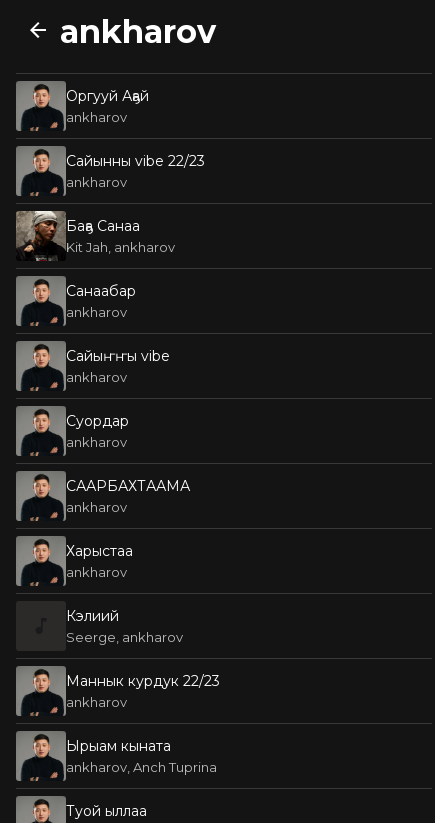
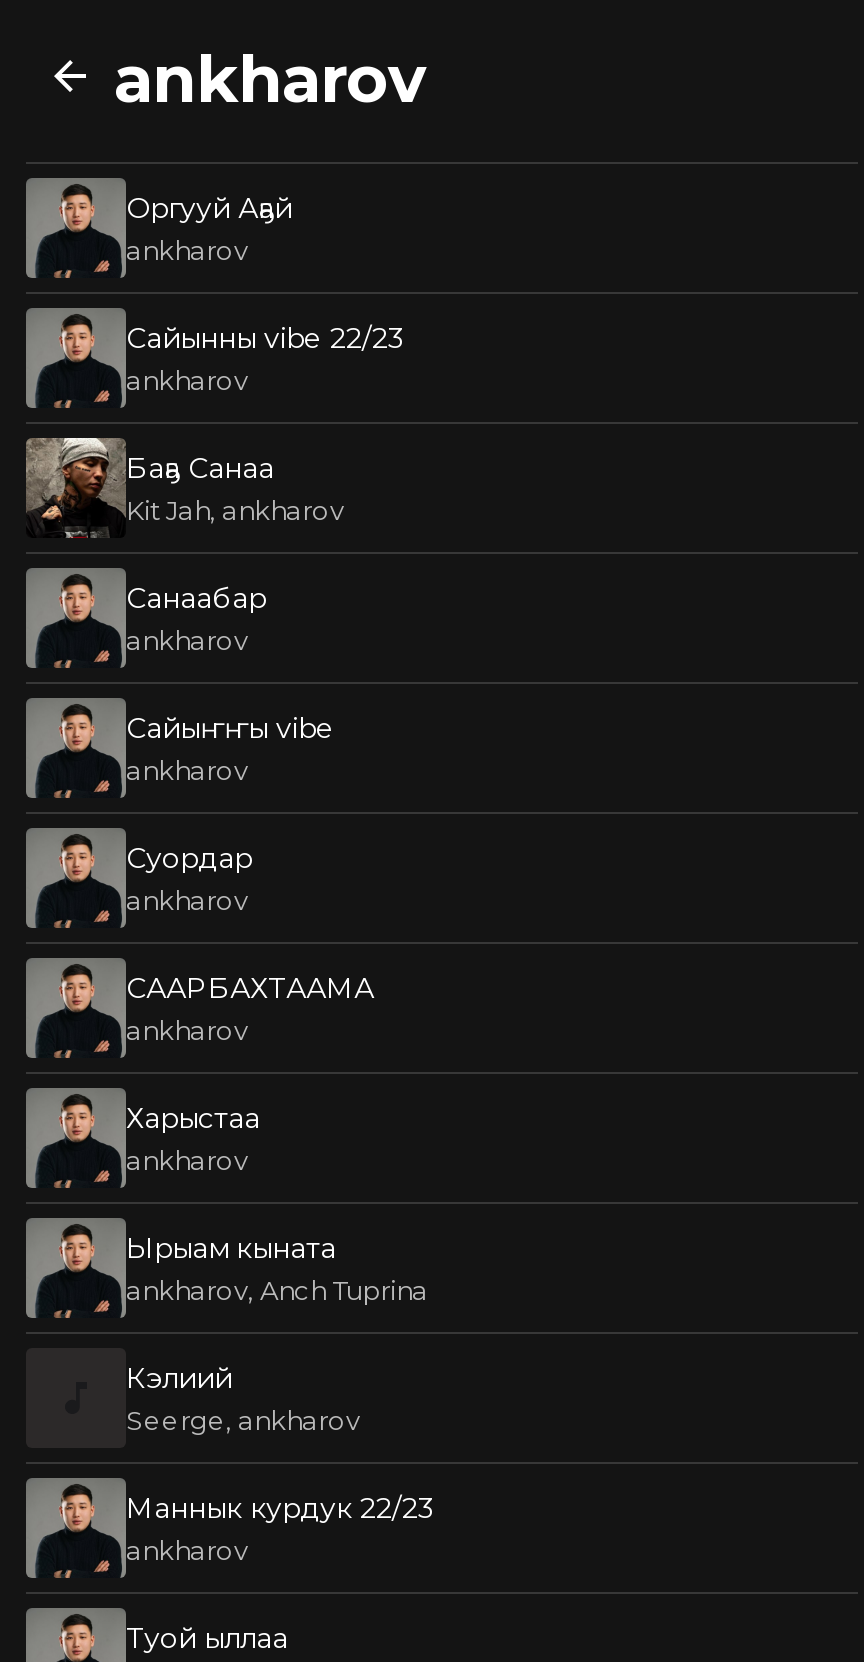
moved [19,474,63,522] -> [32,1094,120,1190]: [image]
moved [19,539,220,710] -> [32,1224,434,1566]: [image] | Кэлиий | Seerge, ankharov | Маннык курдук 22/23 | ankharov
moved [66,737,217,775] -> [126,1230,428,1306]: Ырыам кыната | ankharov, Anch Tuprina

